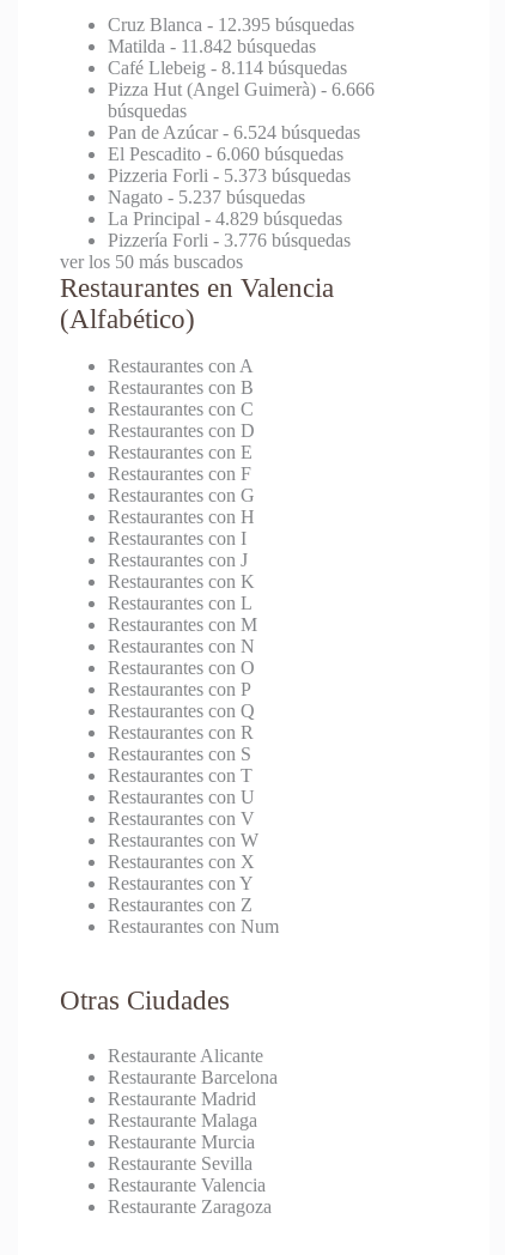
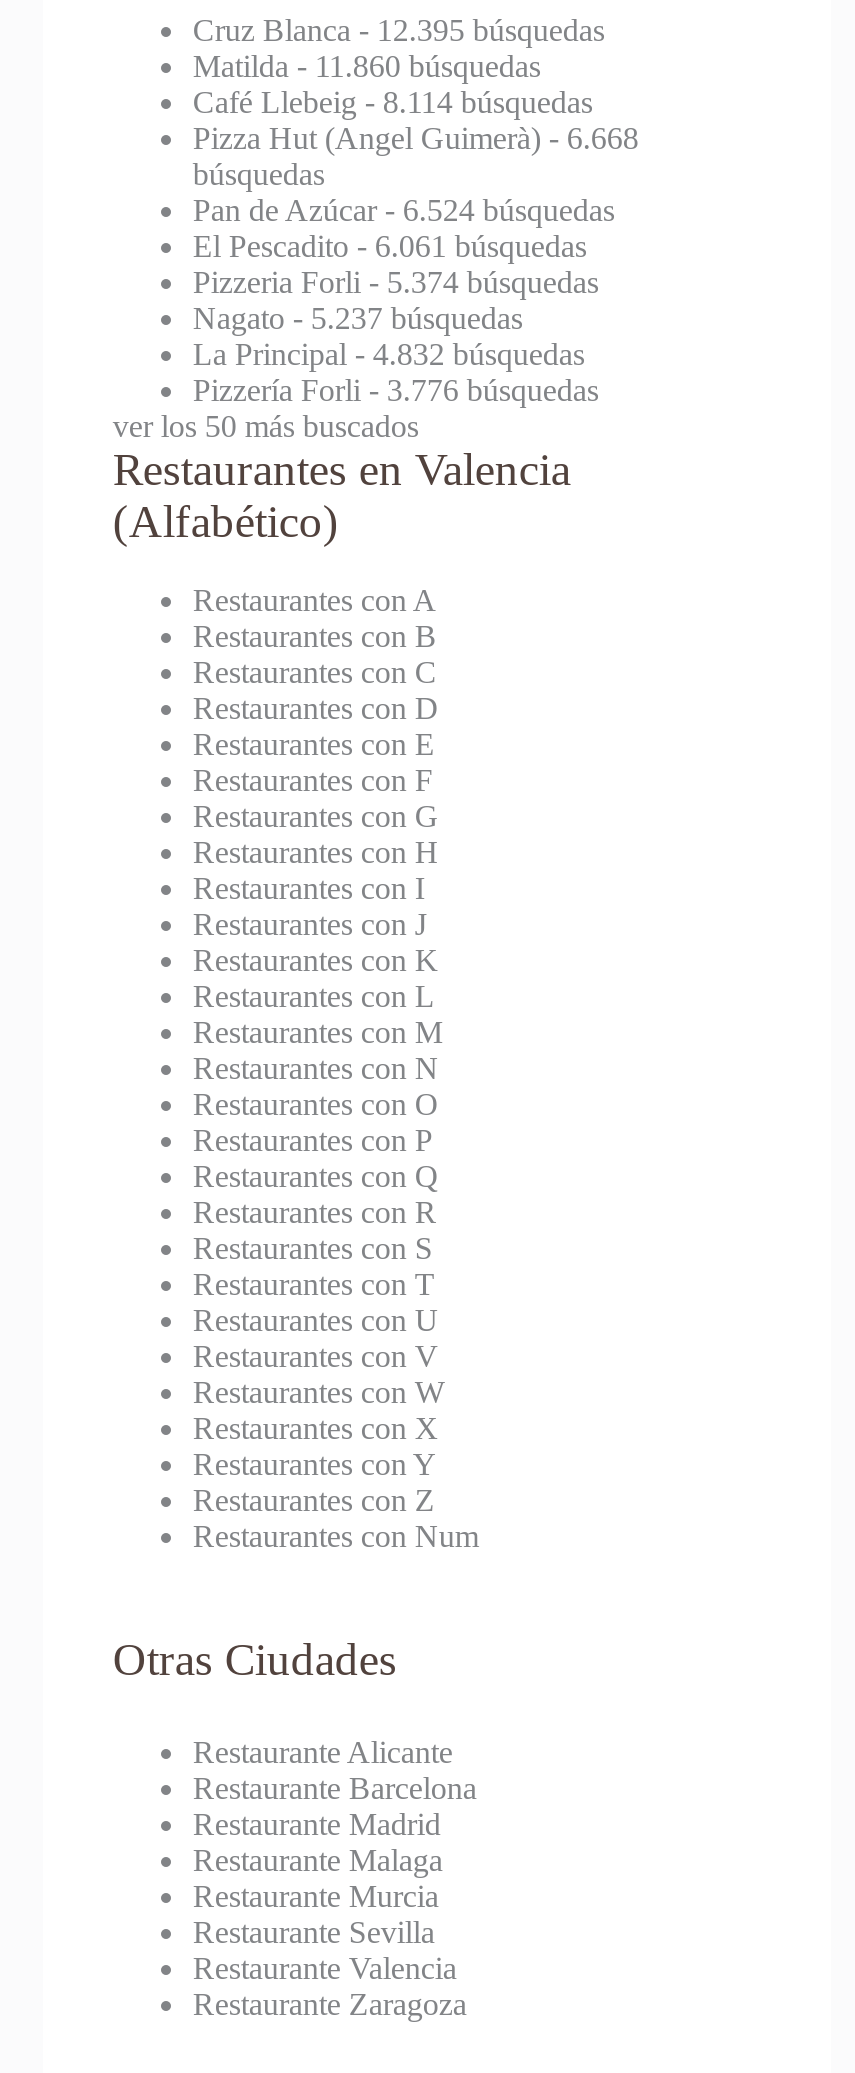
[108,36,316,57] Matilda - 11.842 búsquedas -> [193,50,541,84] Matilda - 11.860 búsquedas
[108,79,374,100] Pizza Hut (Angel Guimerà) - 6.666 -> [193,122,639,156] Pizza Hut (Angel Guimerà) - 6.668
[108,144,343,164] El Pescadito - 6.060 búsquedas -> [193,230,587,264] El Pescadito - 6.061 búsquedas
[108,166,351,186] Pizzeria Forli - 5.373 búsquedas -> [193,266,599,300] Pizzeria Forli - 5.374 búsquedas
[108,209,342,229] La Principal - 4.829 búsquedas -> [193,338,585,372] La Principal - 4.832 búsquedas

